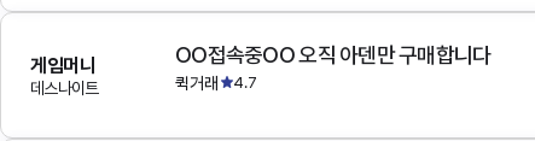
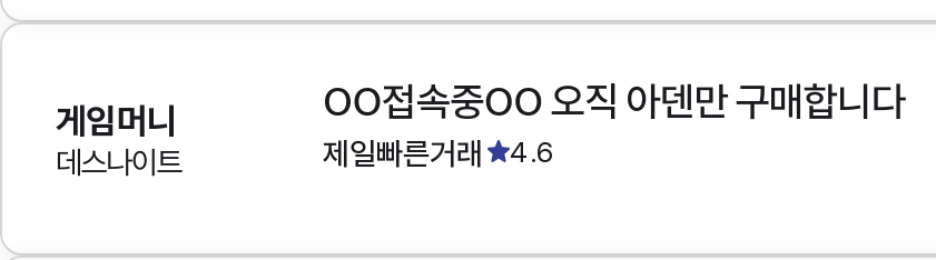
[175,73,257,92] 퀵거래 | 4.7 -> [323,134,554,170] 제일빠른거래 | 4.6

